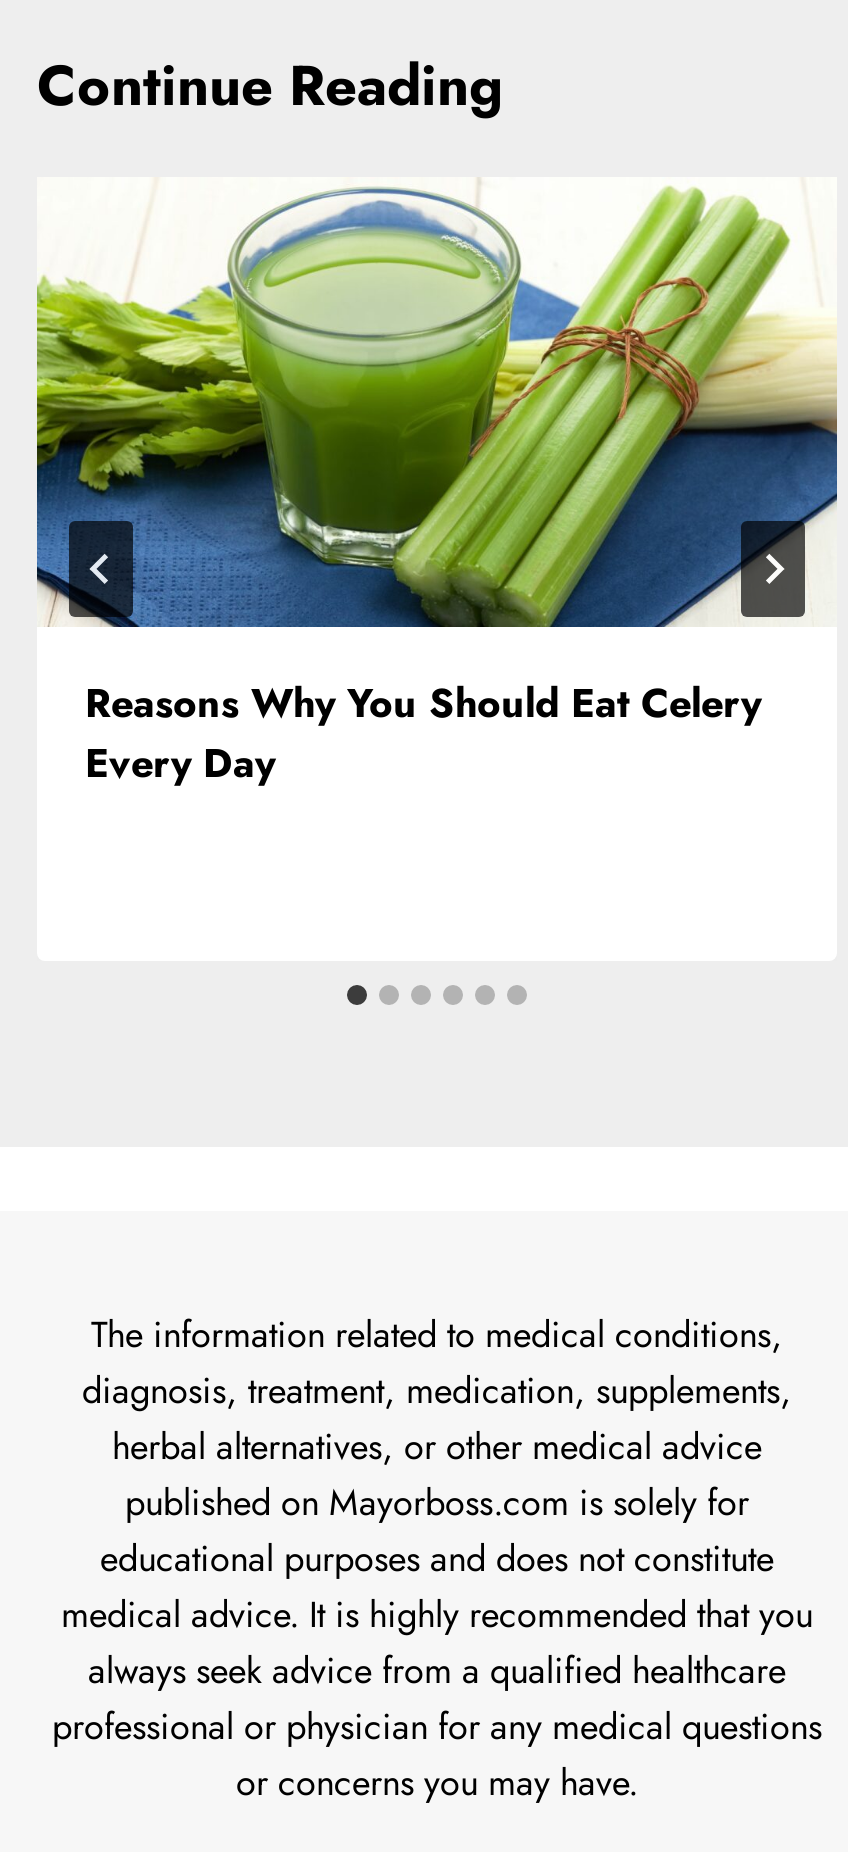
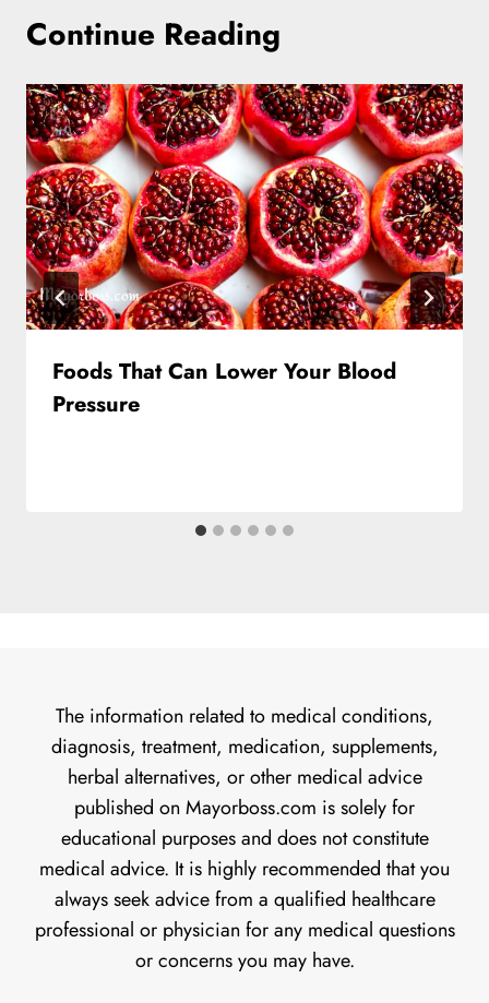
[35,177,839,792] [image] | Reasons Why You Should Eat Celery | Every Day -> [25,83,464,420] [image] | Foods That Can Lower Your Blood | Pressure

